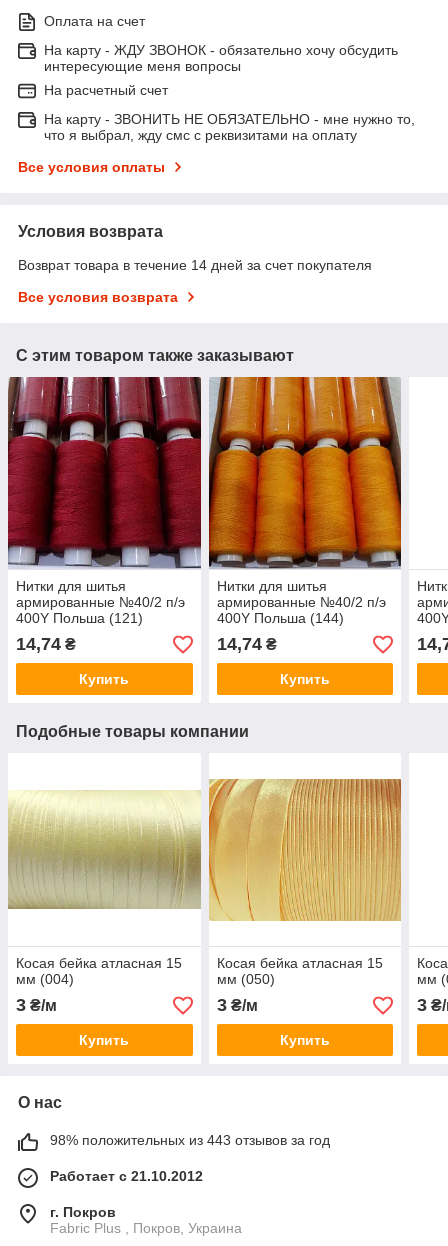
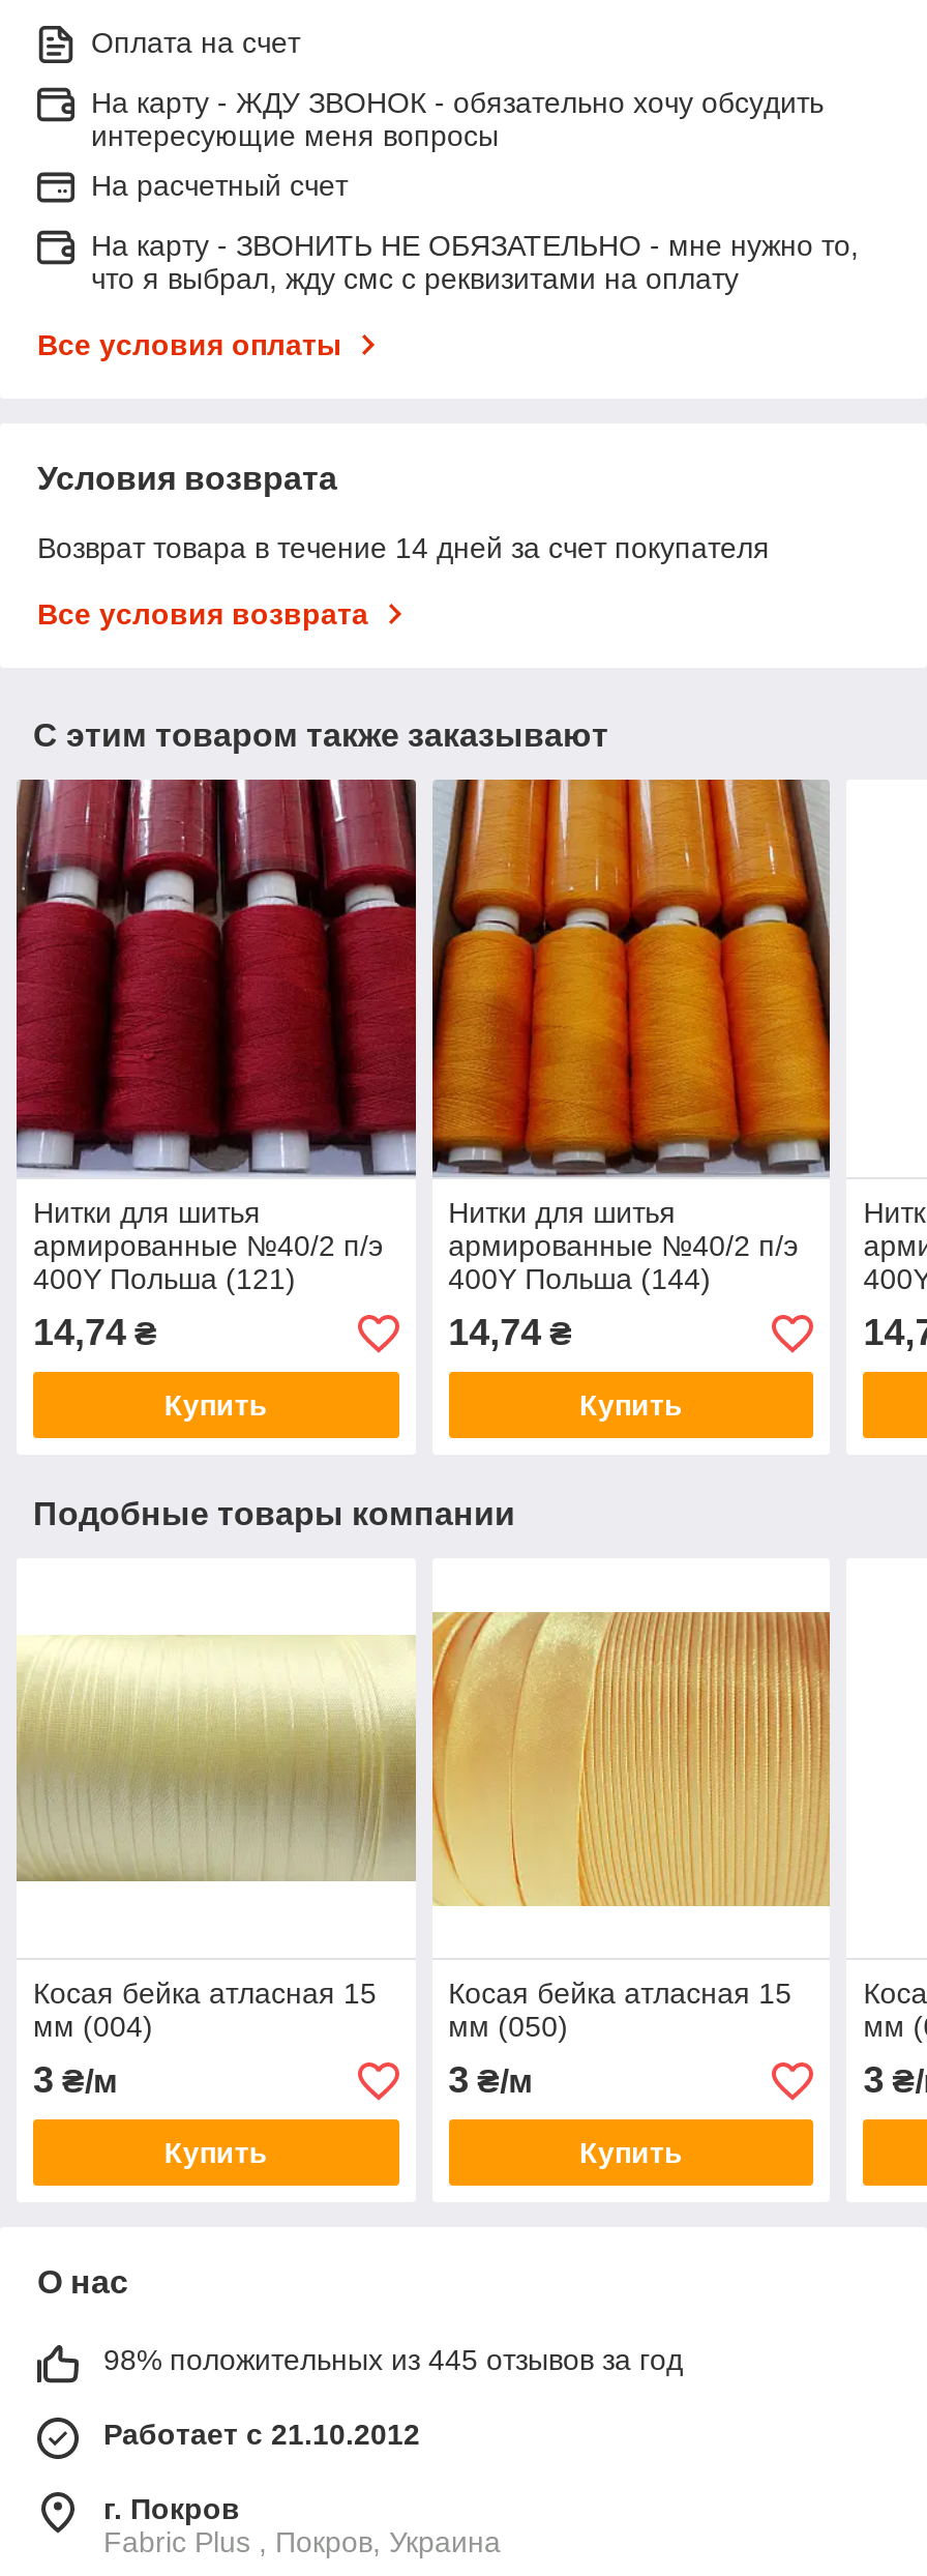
[50,1132,330,1148] 98% положительных из 443 отзывов за год -> [103,2343,683,2376] 98% положительных из 445 отзывов за год

